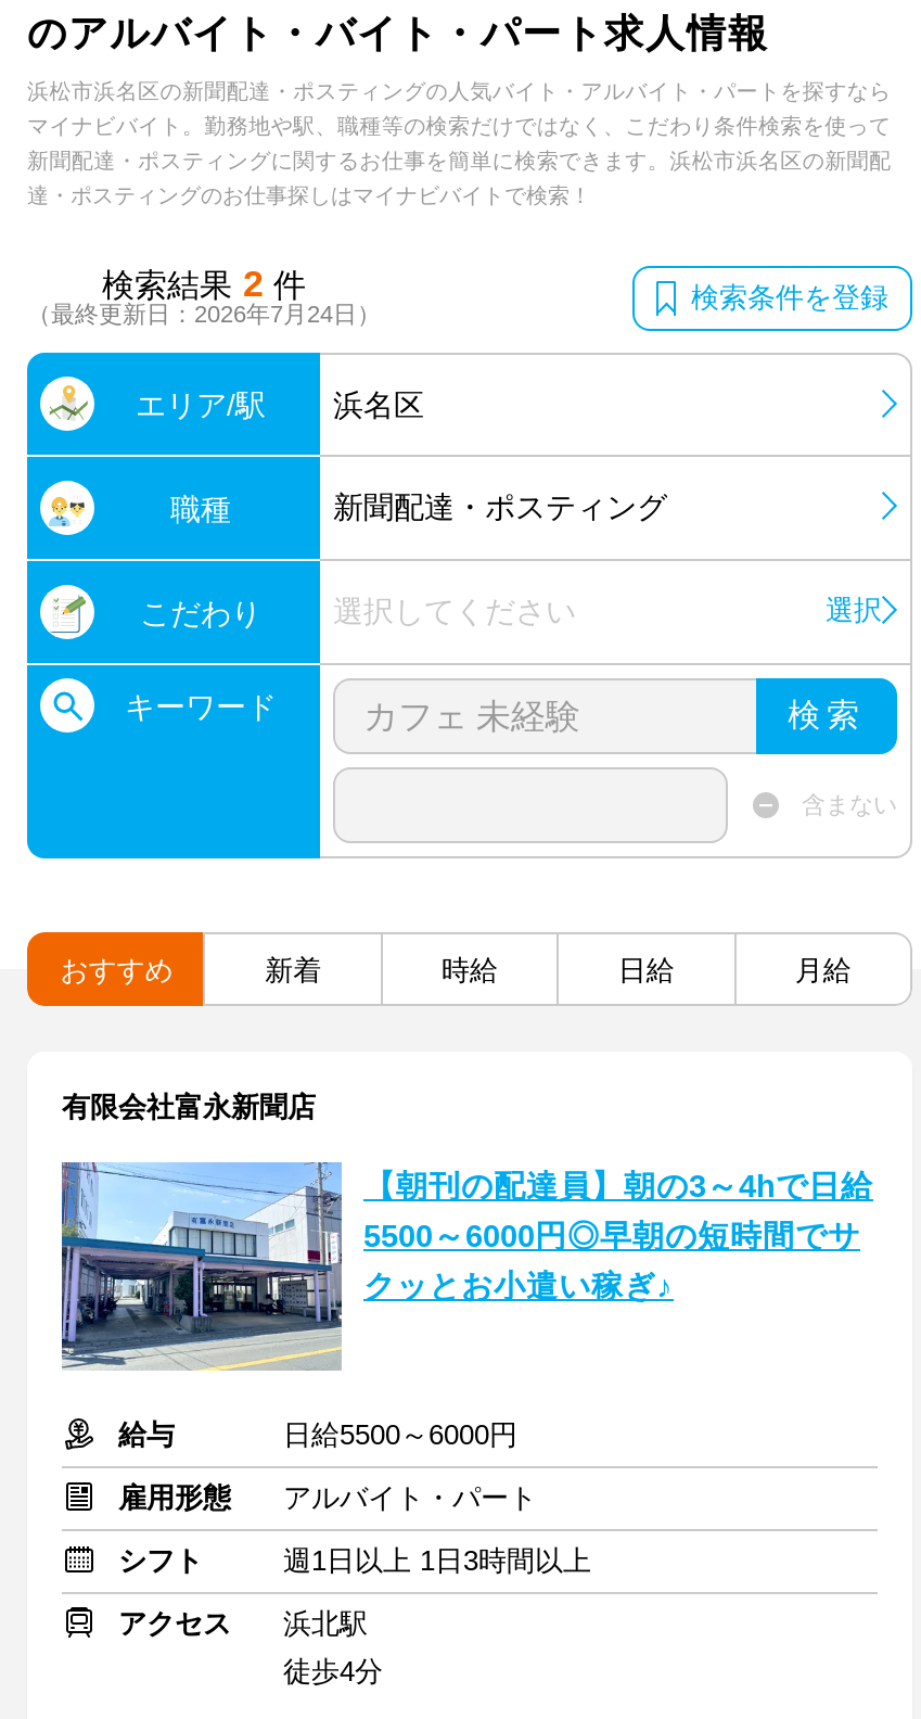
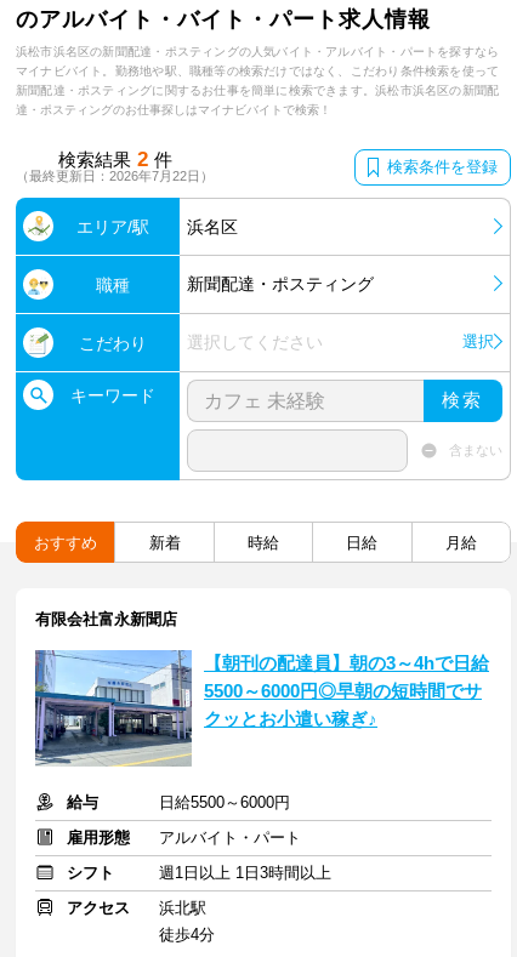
[27,301,381,327] （最終更新日：2026年7月24日） -> [16,169,214,183] （最終更新日：2026年7月22日）

